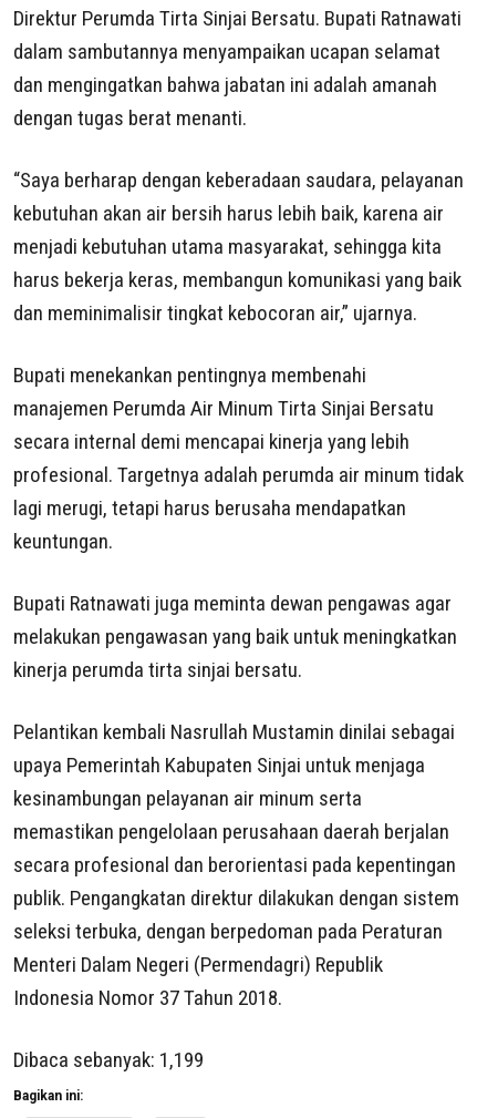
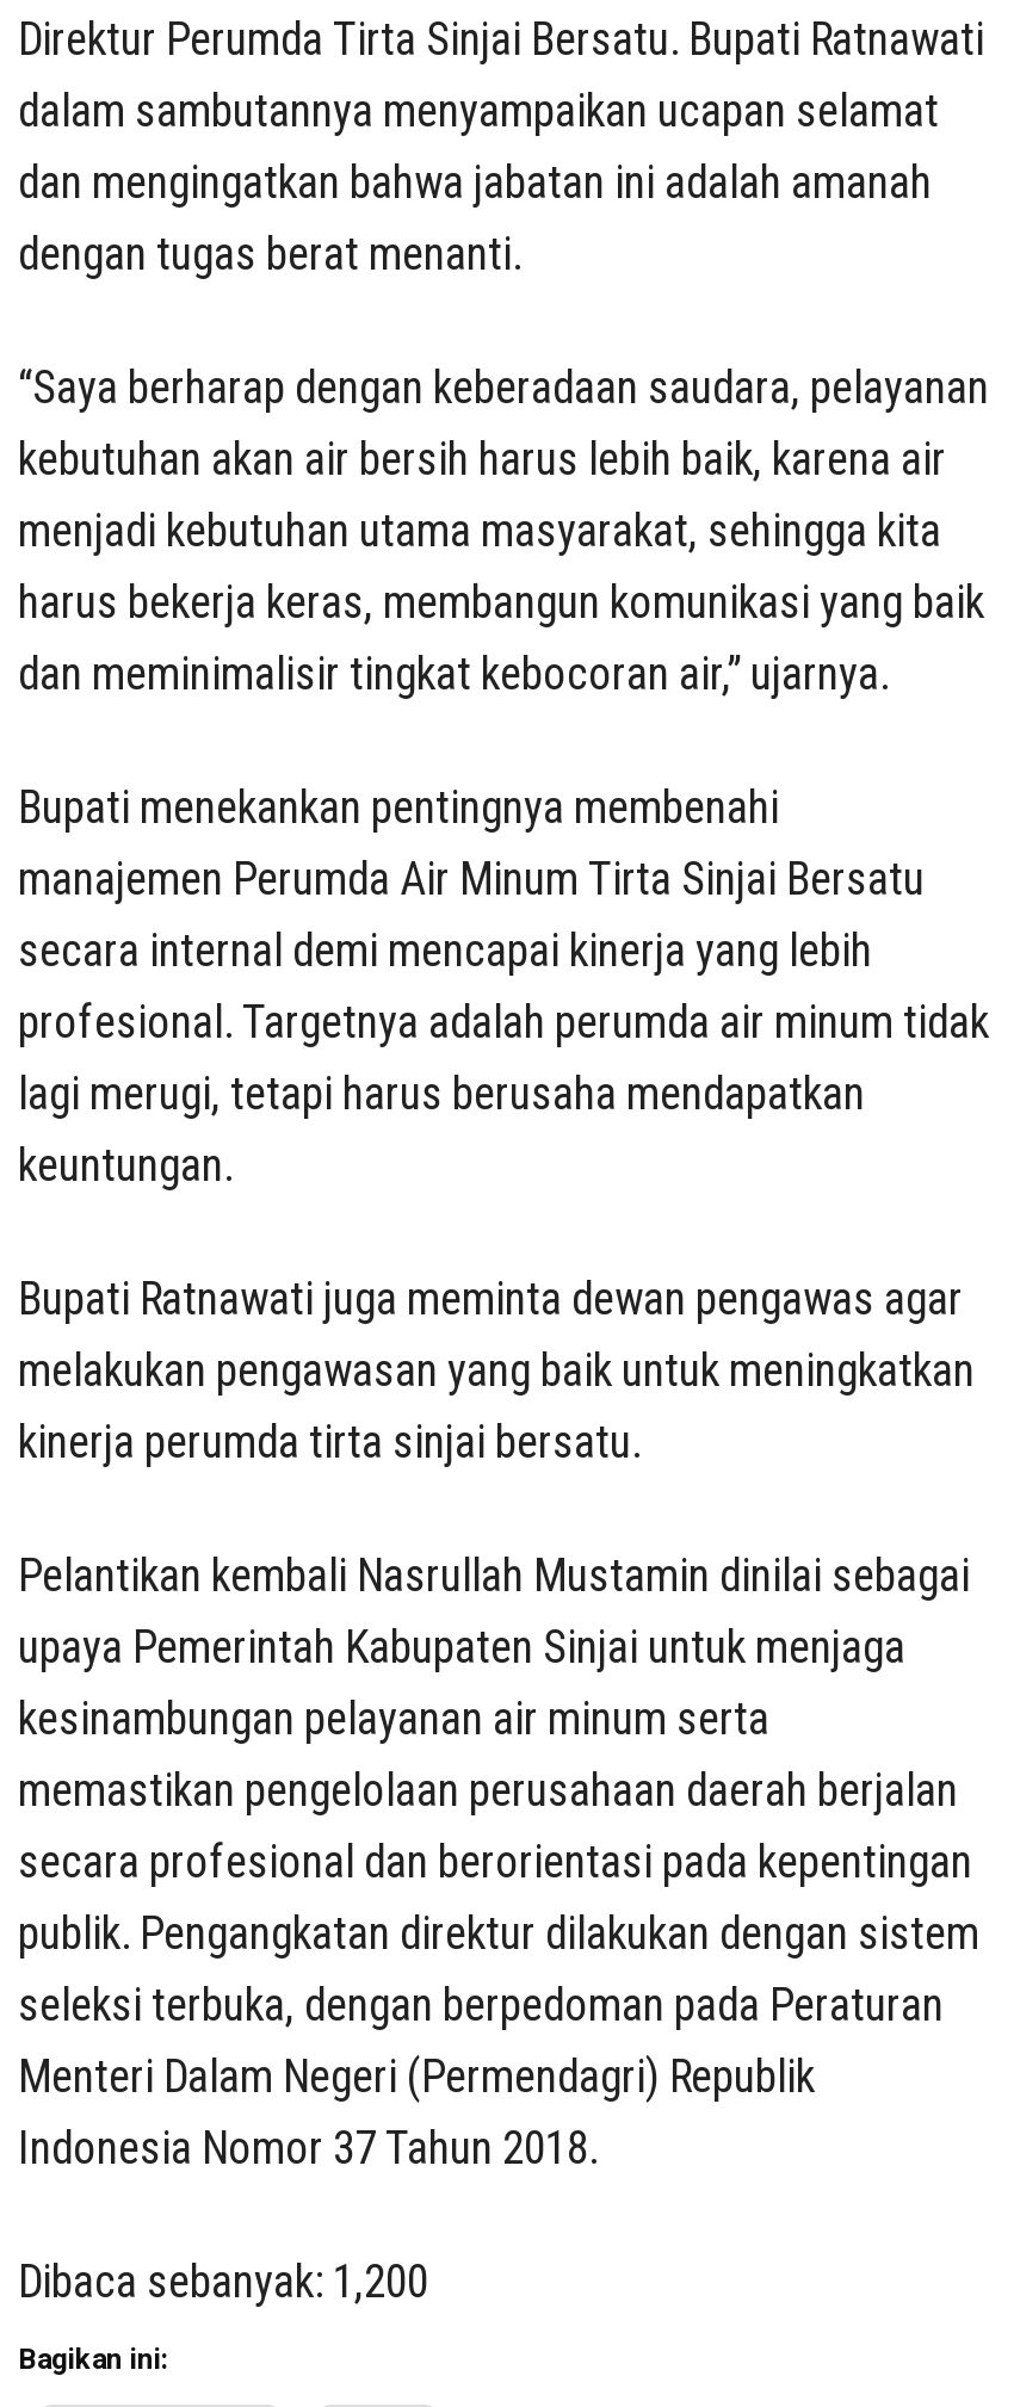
[13,1047,204,1072] Dibaca sebanyak: 1,199 -> [18,2254,428,2309] Dibaca sebanyak: 1,200

